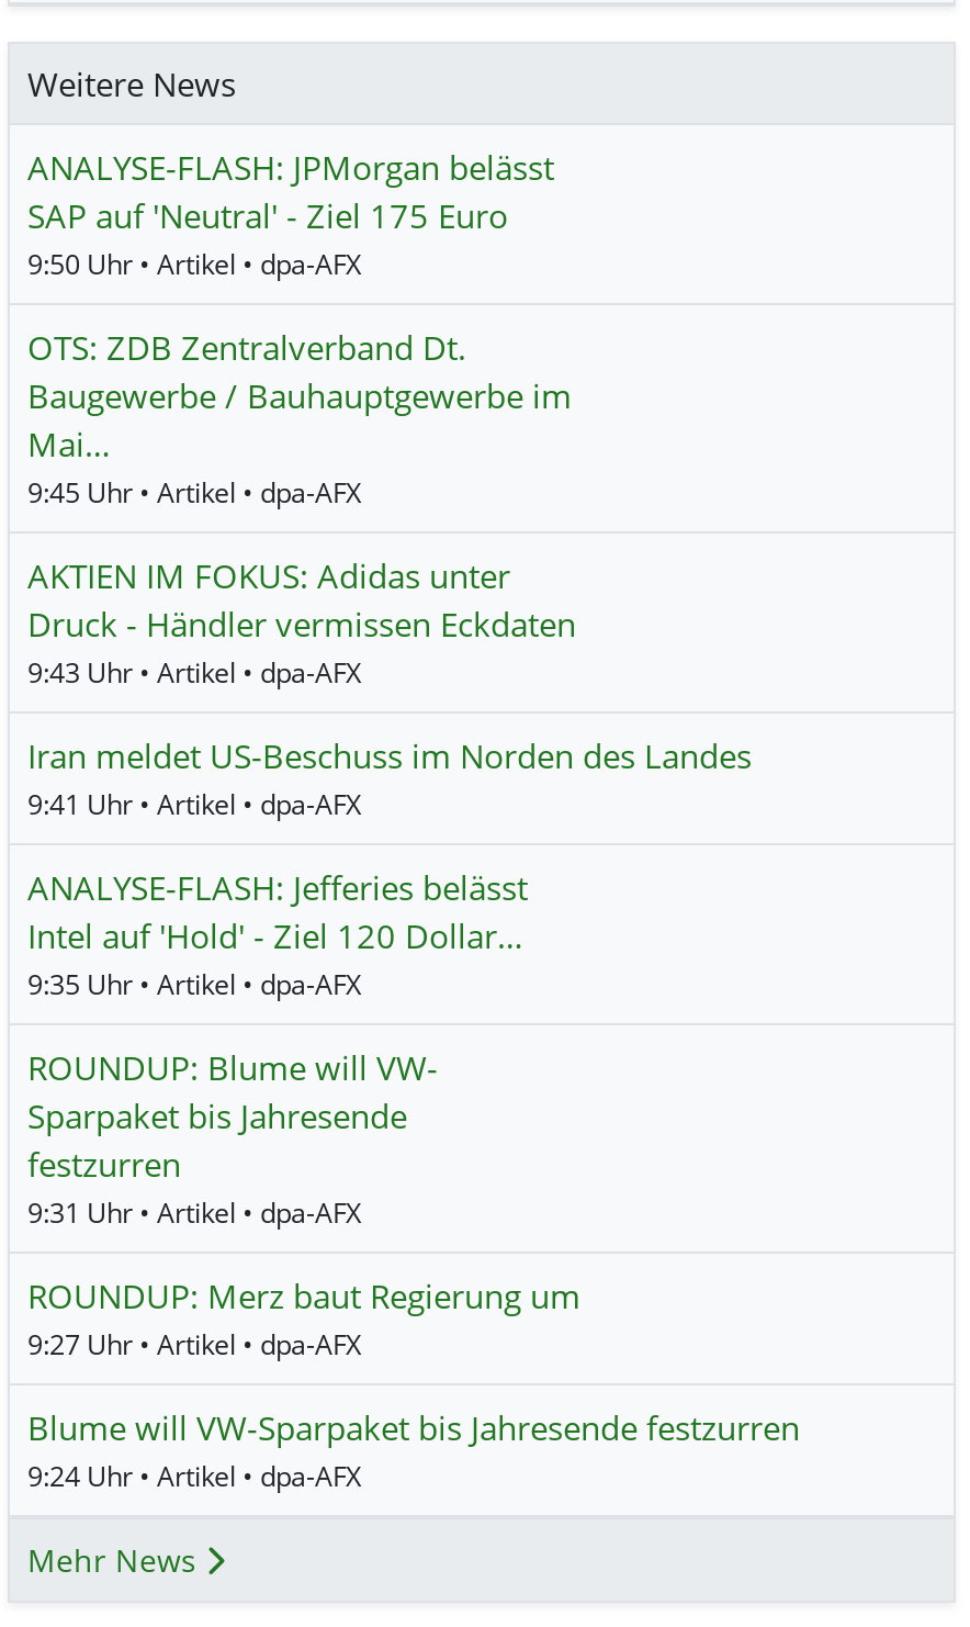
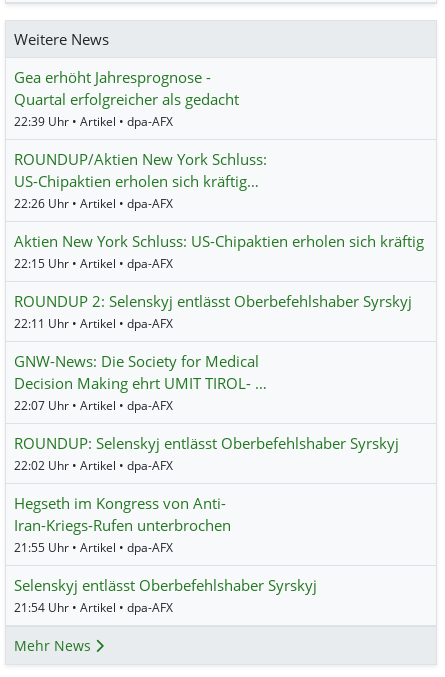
[27,144,554,283] ANALYSE-FLASH: JPMorgan belässt | SAP auf 'Neutral' - Ziel 175 Euro | 9:50 Uhr • Artikel • dpa-AFX -> [14,67,239,130] Gea erhöht Jahresprognose - | Quartal erfolgreicher als gedacht | 22:39 Uhr • Artikel • dpa-AFX
[27,325,572,511] OTS: ZDB Zentralverband Dt. | Baugewerbe / Bauhauptgewerbe im | Mai… | 9:45 Uhr • Artikel • dpa-AFX -> [14,149,267,212] ROUNDUP/Aktien New York Schluss: | US-Chipaktien erholen sich kräftig… | 22:26 Uhr • Artikel • dpa-AFX
[27,553,576,691] AKTIEN IM FOKUS: Adidas unter | Druck - Händler vermissen Eckdaten | 9:43 Uhr • Artikel • dpa-AFX -> [14,231,424,272] Aktien New York Schluss: US-Chipaktien erholen sich kräftig | 22:15 Uhr • Artikel • dpa-AFX
[27,733,752,823] Iran meldet US-Beschuss im Norden des Landes | 9:41 Uhr • Artikel • dpa-AFX -> [14,291,412,332] ROUNDUP 2: Selenskyj entlässt Oberbefehlshaber Syrskyj | 22:11 Uhr • Artikel • dpa-AFX
[27,865,528,1003] ANALYSE-FLASH: Jefferies belässt | Intel auf 'Hold' - Ziel 120 Dollar… | 9:35 Uhr • Artikel • dpa-AFX -> [14,351,267,414] GNW-News: Die Society for Medical | Decision Making ehrt UMIT TIROL- … | 22:07 Uhr • Artikel • dpa-AFX
[27,1045,438,1231] ROUNDUP: Blume will VW- | Sparpaket bis Jahresende | festzurren | 9:31 Uhr • Artikel • dpa-AFX -> [14,433,399,474] ROUNDUP: Selenskyj entlässt Oberbefehlshaber Syrskyj | 22:02 Uhr • Artikel • dpa-AFX
[27,1273,580,1363] ROUNDUP: Merz baut Regierung um | 9:27 Uhr • Artikel • dpa-AFX -> [14,493,231,556] Hegseth im Kongress von Anti- | Iran-Kriegs-Rufen unterbrochen | 21:55 Uhr • Artikel • dpa-AFX
[27,1405,800,1495] Blume will VW-Sparpaket bis Jahresende festzurren | 9:24 Uhr • Artikel • dpa-AFX -> [14,575,317,616] Selenskyj entlässt Oberbefehlshaber Syrskyj | 21:54 Uhr • Artikel • dpa-AFX

